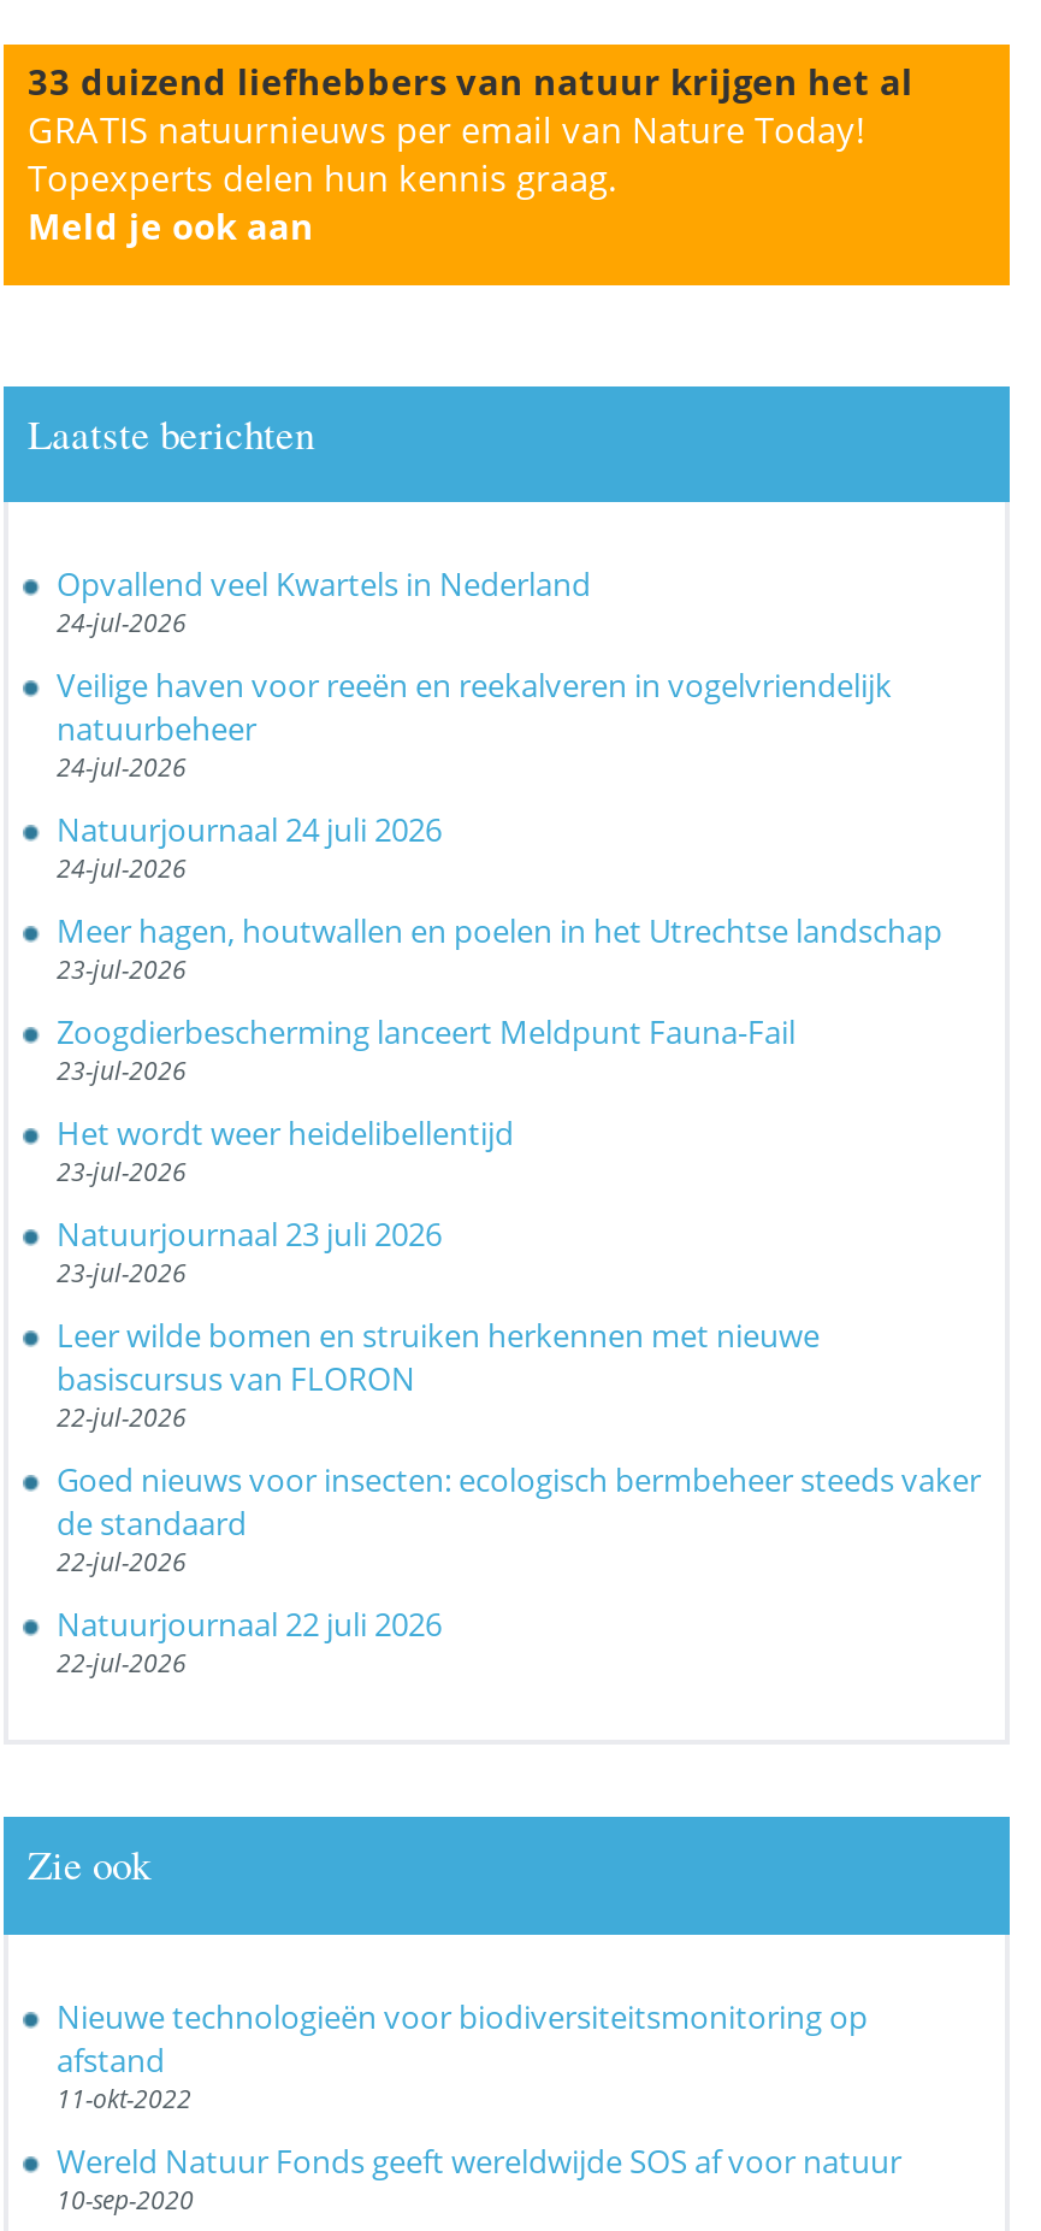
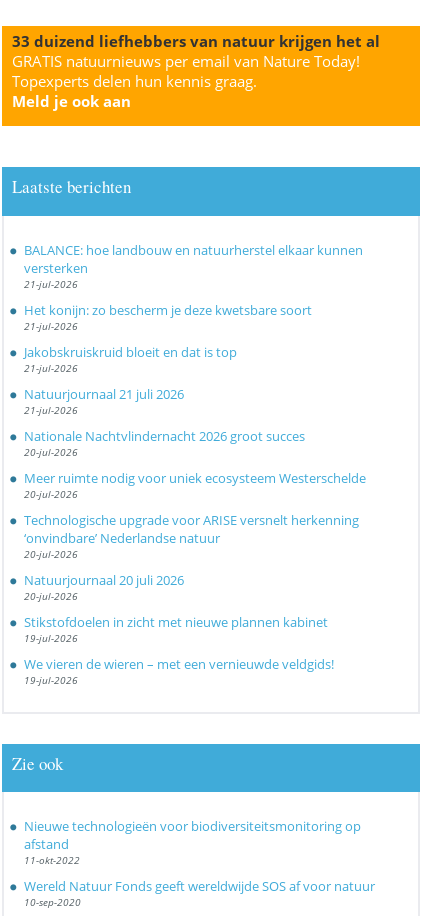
[57,563,591,640] Opvallend veel Kwartels in Nederland | 24-jul-2026 -> [24,241,363,291] BALANCE: hoe landbouw en natuurherstel elkaar kunnen | versterken | 21-jul-2026
[57,664,892,785] Veilige haven voor reeën en reekalveren in vogelvriendelijk | natuurbeheer | 24-jul-2026 -> [24,301,312,333] Het konijn: zo bescherm je deze kwetsbare soort | 21-jul-2026
[57,809,442,886] Natuurjournaal 24 juli 2026 | 24-jul-2026 -> [24,343,237,375] Jakobskruiskruid bloeit en dat is top | 21-jul-2026
[57,910,942,987] Meer hagen, houtwallen en poelen in het Utrechtse landschap | 23-jul-2026 -> [24,385,184,417] Natuurjournaal 21 juli 2026 | 21-jul-2026
[57,1011,795,1088] Zoogdierbescherming lanceert Meldpunt Fauna-Fail | 23-jul-2026 -> [24,427,305,459] Nationale Nachtvlindernacht 2026 groot succes | 20-jul-2026
[57,1112,514,1189] Het wordt weer heidelibellentijd | 23-jul-2026 -> [24,469,366,501] Meer ruimte nodig voor uniek ecosysteem Westerschelde | 20-jul-2026
[57,1213,442,1290] Natuurjournaal 23 juli 2026 | 23-jul-2026 -> [24,511,359,561] Technologische upgrade voor ARISE versnelt herkenning | ‘onvindbare’ Nederlandse natuur | 20-jul-2026
[57,1314,820,1435] Leer wilde bomen en struiken herkennen met nieuwe | basiscursus van FLORON | 22-jul-2026 -> [24,571,184,603] Natuurjournaal 20 juli 2026 | 20-jul-2026
[57,1459,981,1579] Goed nieuws voor insecten: ecologisch bermbeheer steeds vaker | de standaard | 22-jul-2026 -> [24,613,328,645] Stikstofdoelen in zicht met nieuwe plannen kabinet | 19-jul-2026
[57,1603,442,1680] Natuurjournaal 22 juli 2026 | 22-jul-2026 -> [24,655,334,687] We vieren de wieren – met een vernieuwde veldgids! | 19-jul-2026

